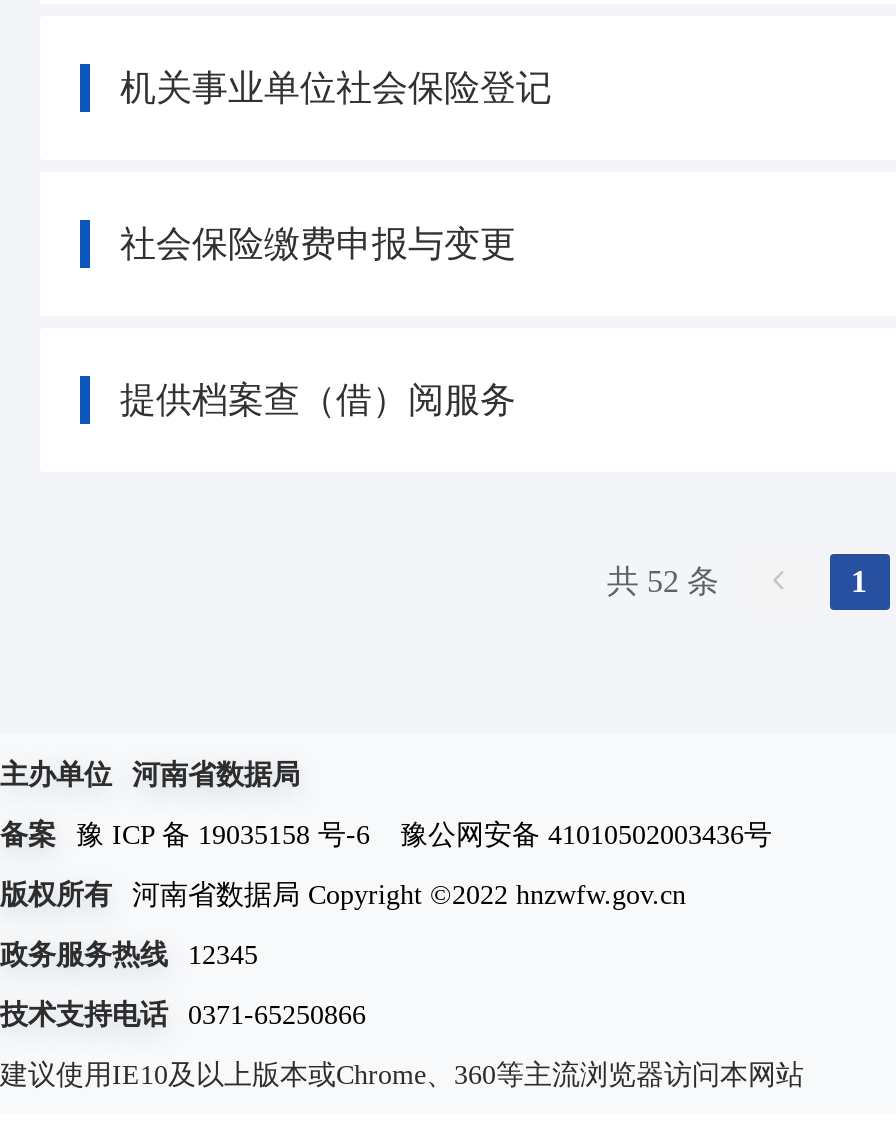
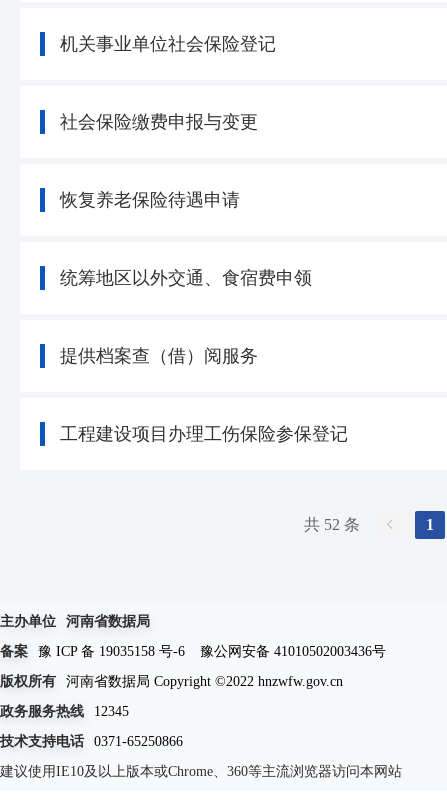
none -> [60,190,240,210] 恢复养老保险待遇申请
none -> [60,268,312,288] 统筹地区以外交通、食宿费申领
none -> [60,424,348,444] 工程建设项目办理工伤保险参保登记

